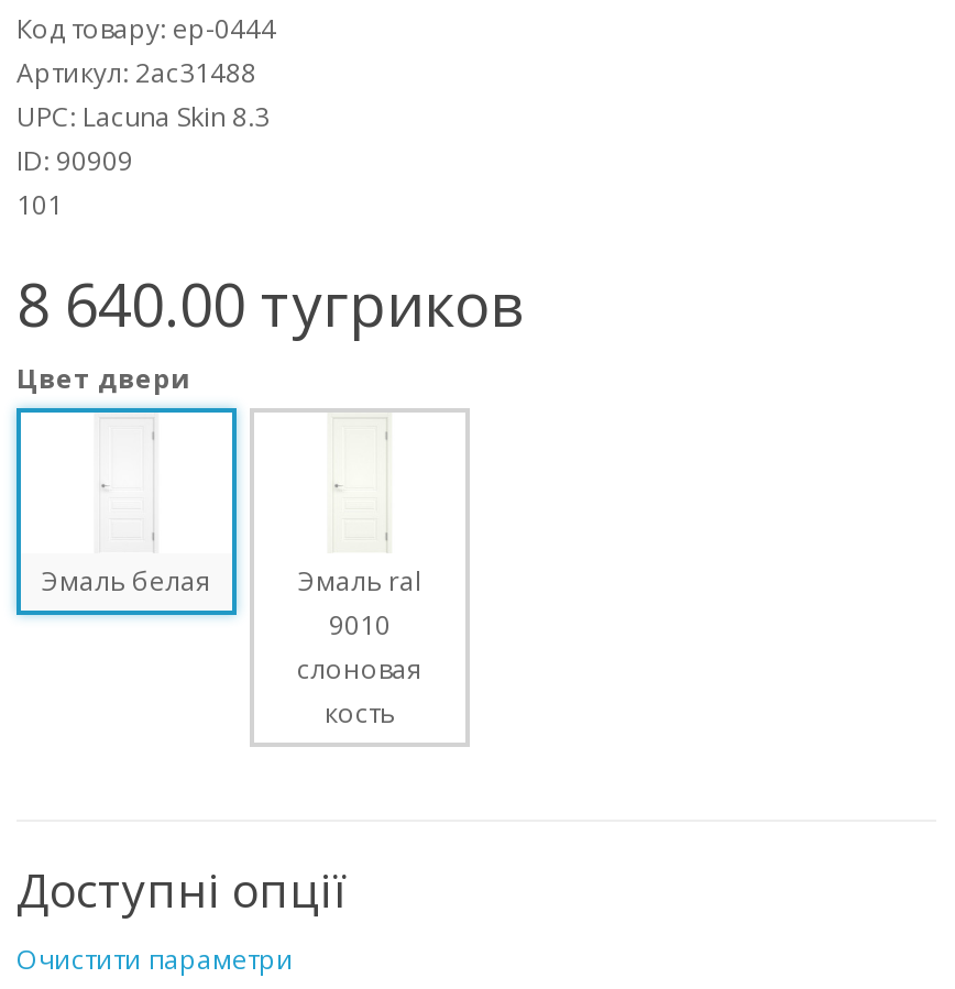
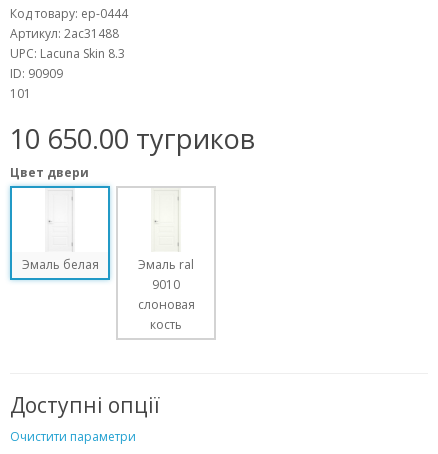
[17,262,523,343] 8 640.00 тугриков -> [10,119,255,156] 10 650.00 тугриков

